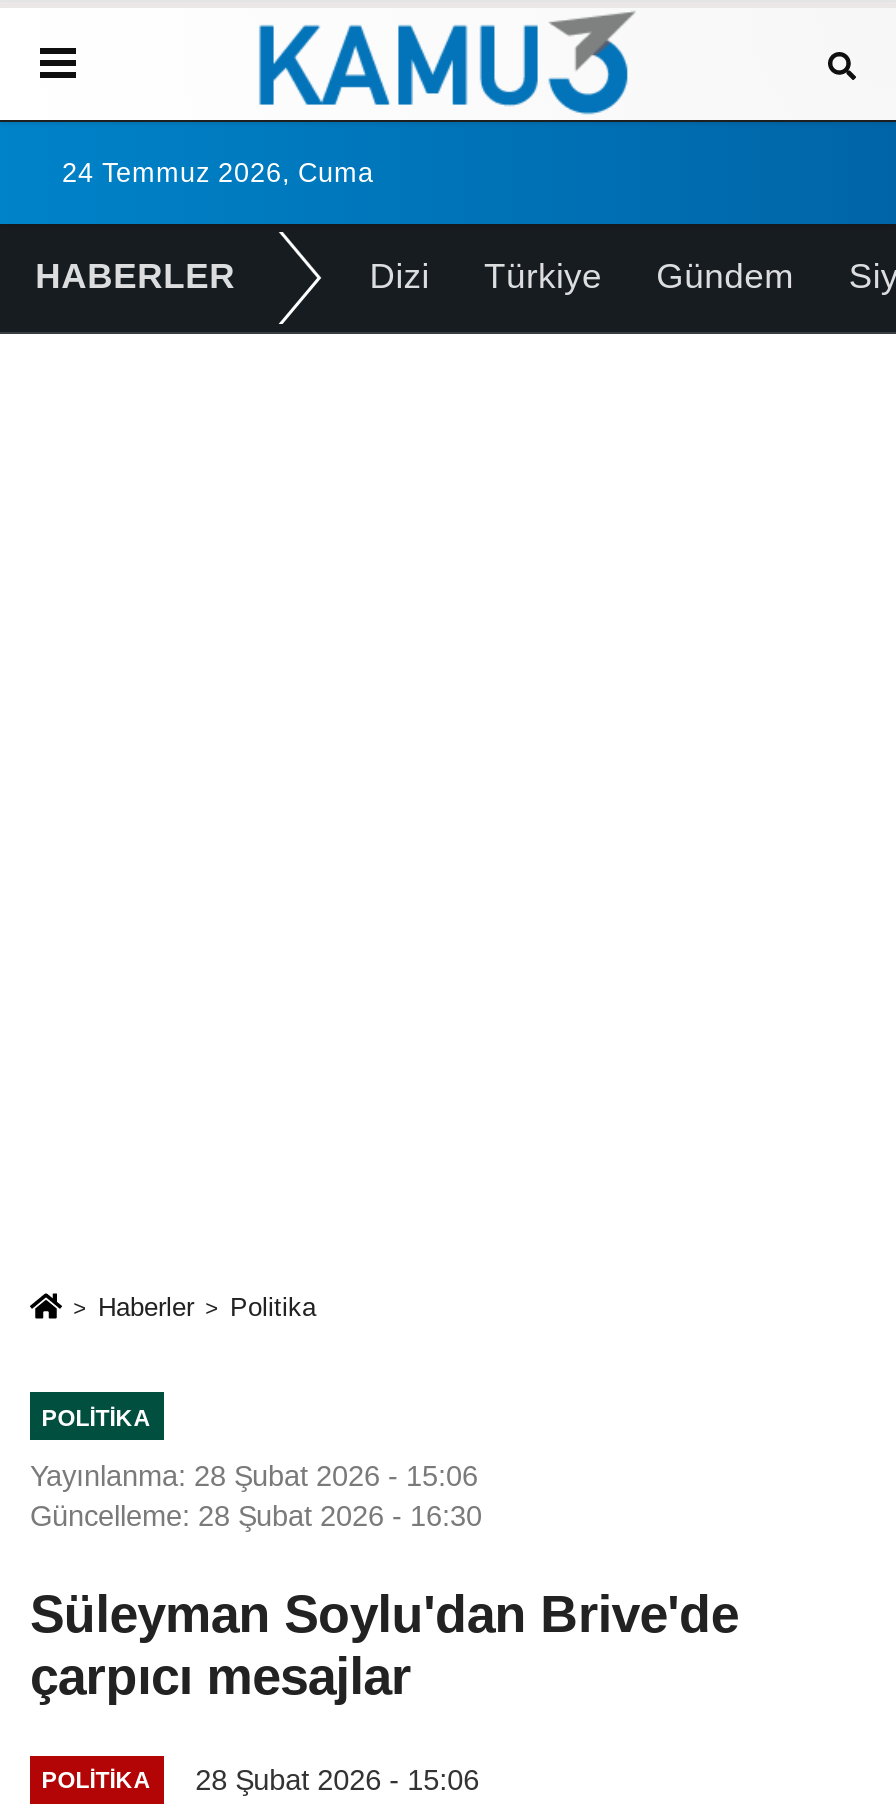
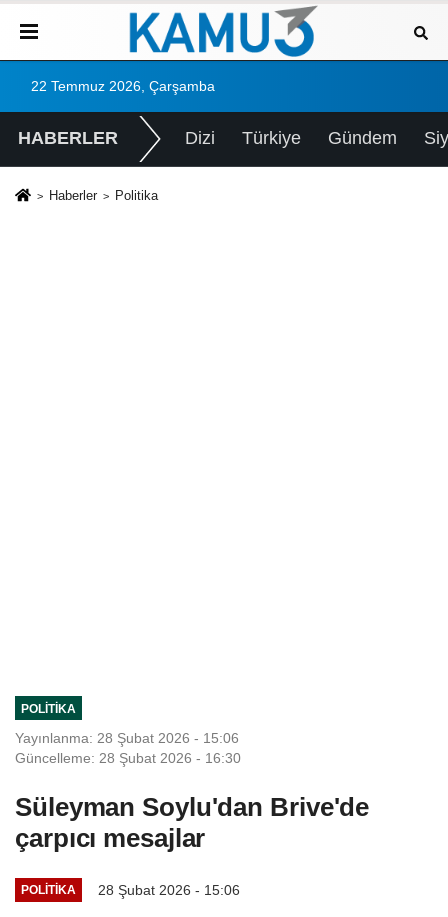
[62,158,374,188] 24 Temmuz 2026, Cuma -> [31,79,215,94] 22 Temmuz 2026, Çarşamba
moved [98,1292,316,1322] -> [49,188,158,203]: Haberler | Politika

